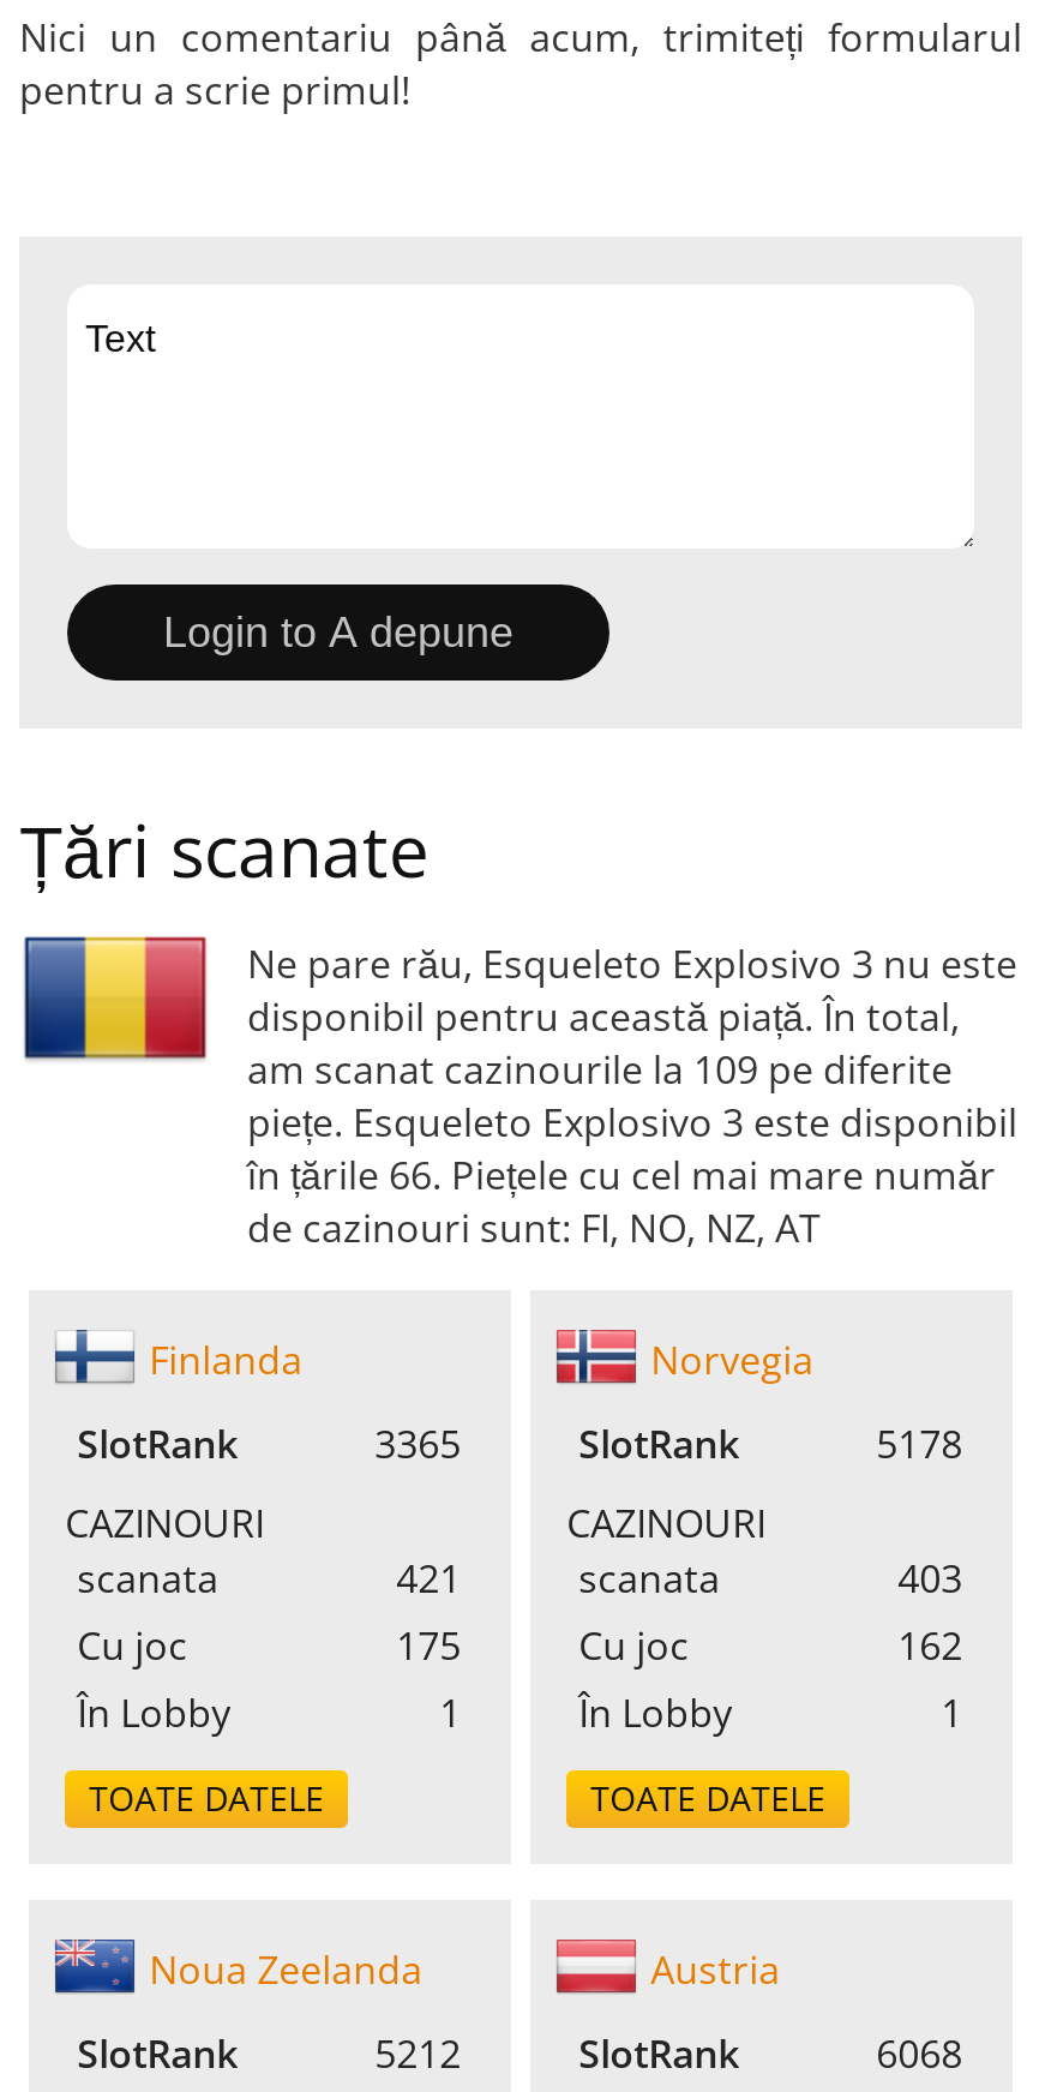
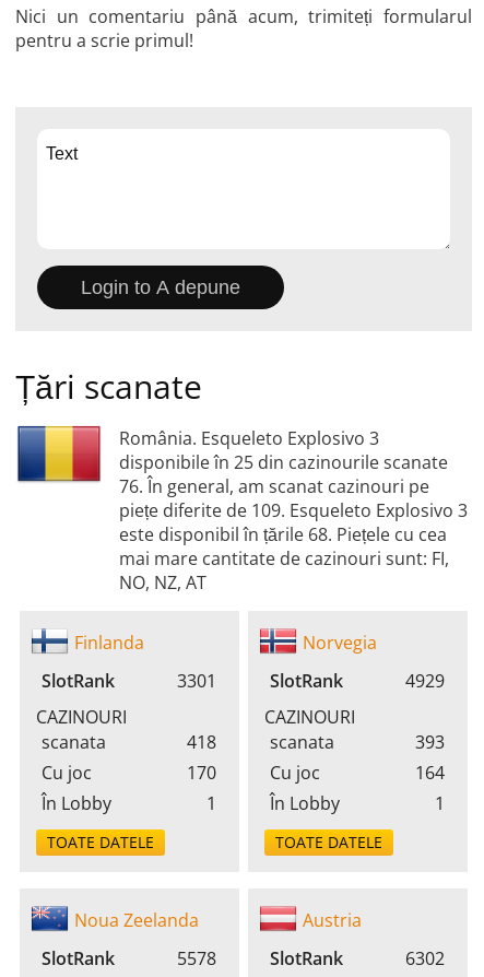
[247,936,1017,1253] Ne pare rău, Esqueleto Explosivo 3 nu este | disponibil pentru această piață. În total, | am scanat cazinourile la 109 pe diferite | piețe. Esqueleto Explosivo 3 este disponibil | în țările 66. Piețele cu cel mai mare număr | de cazinouri sunt: FI, NO, NZ, AT -> [119,426,468,595] România. Esqueleto Explosivo 3 | disponibile în 25 din cazinourile scanate | 76. În general, am scanat cazinouri pe | piețe diferite de 109. Esqueleto Explosivo 3 | este disponibil în țările 68. Piețele cu cea | mai mare cantitate de cazinouri sunt: FI, | NO, NZ, AT
[375,1417,461,1469] 3365 -> [177,669,217,693] 3301
[876,1417,962,1469] 5178 -> [405,669,445,693] 4929
[396,1551,461,1604] 421 -> [187,730,217,754] 418
[898,1551,962,1604] 403 -> [415,730,445,754] 393
[396,1618,461,1671] 175 -> [187,761,217,785] 170
[898,1618,962,1671] 162 -> [415,761,445,785] 164
[375,2026,461,2079] 5212 -> [177,947,217,971] 5578
[876,2026,962,2079] 6068 -> [405,947,445,971] 6302

